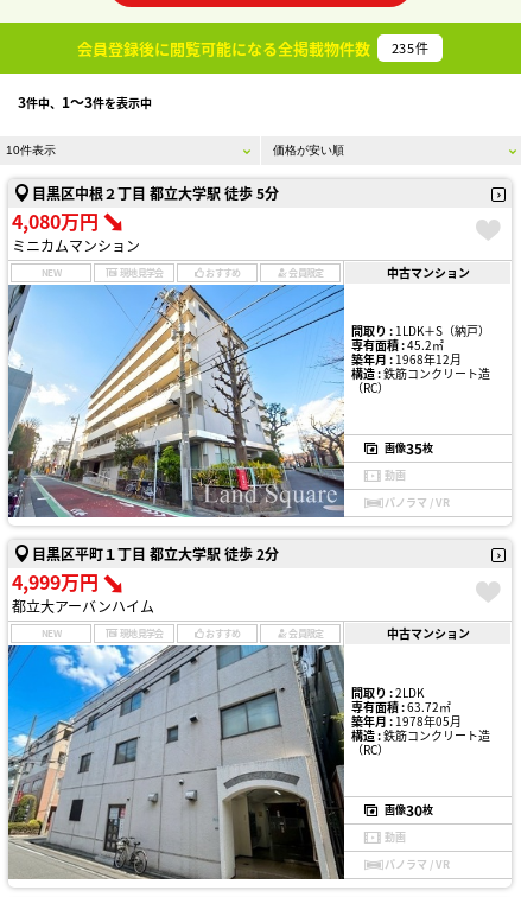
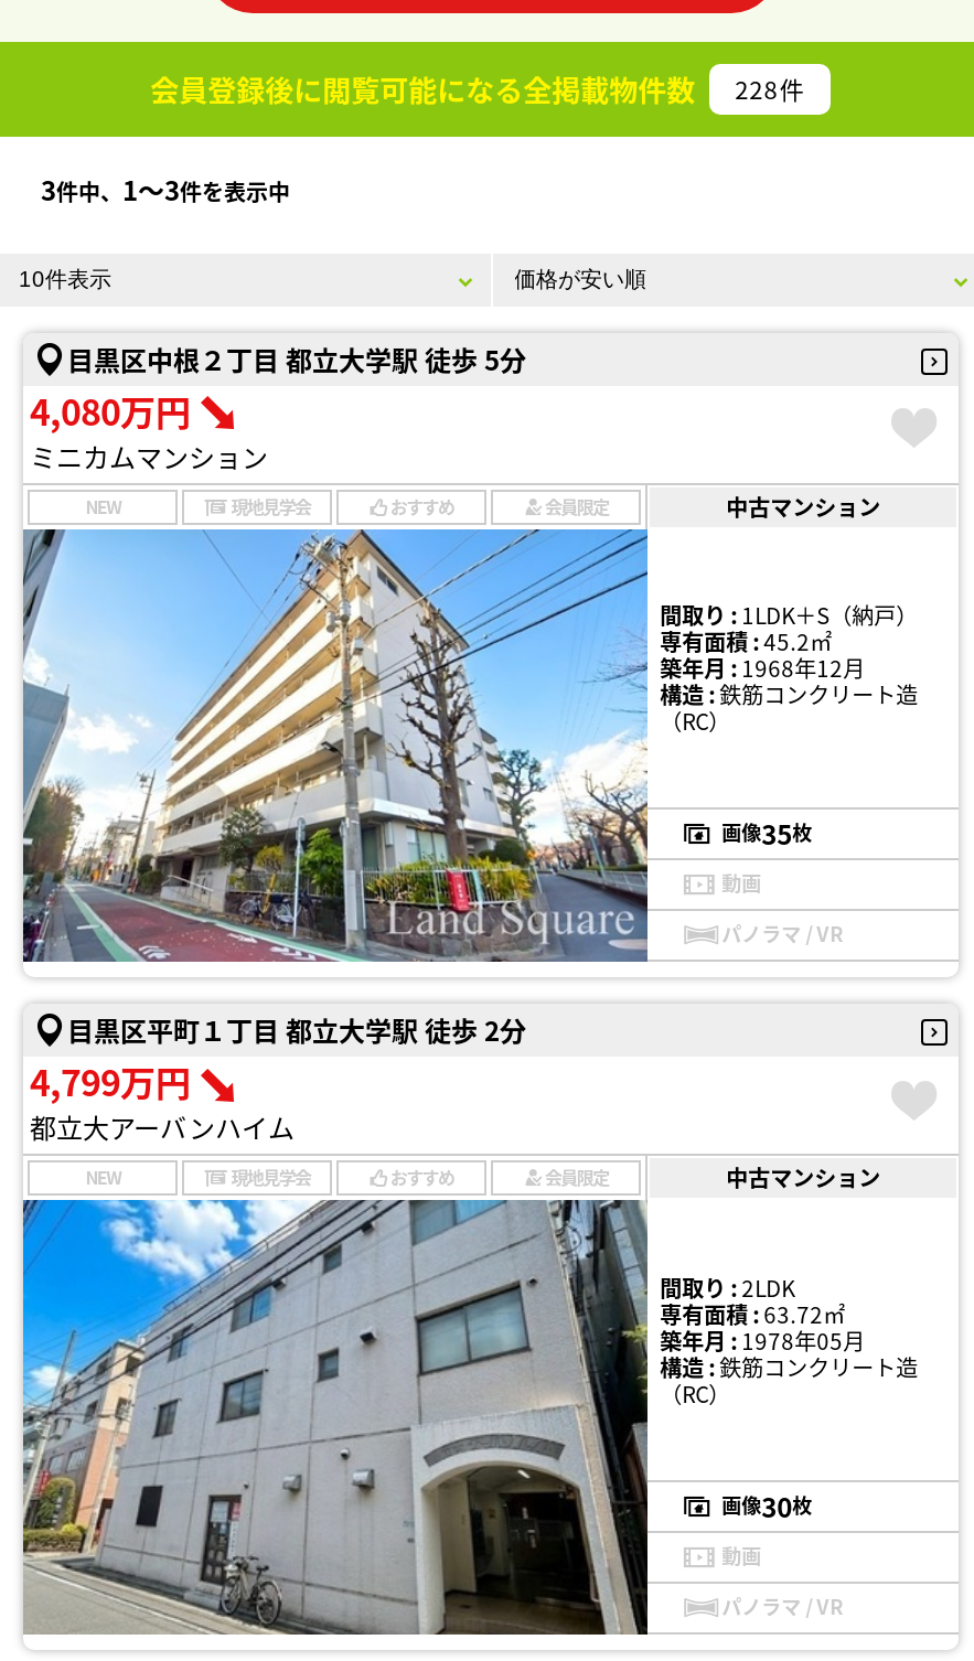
[77,36,429,59] 会員登録後に閲覧可能になる全掲載物件数 235件 -> [150,67,805,109] 会員登録後に閲覧可能になる全掲載物件数 228件
[12,568,103,596] 4,999万円 -> [30,1055,200,1108] 4,799万円

